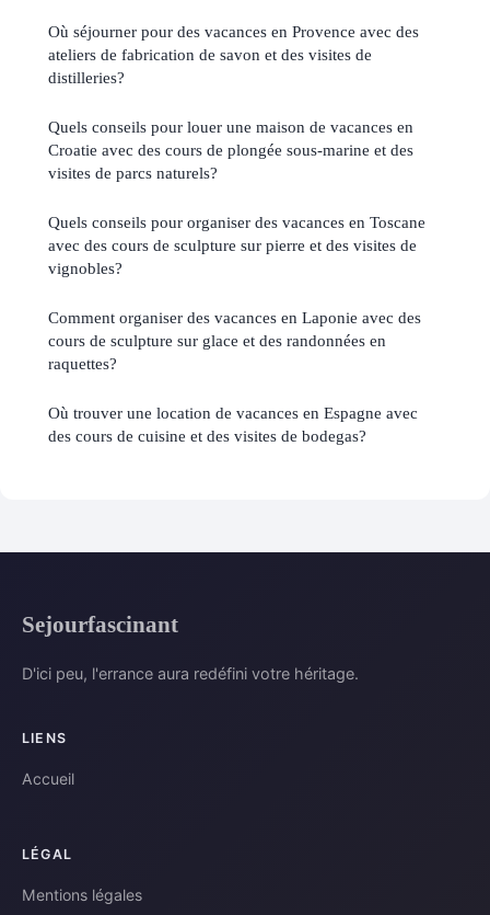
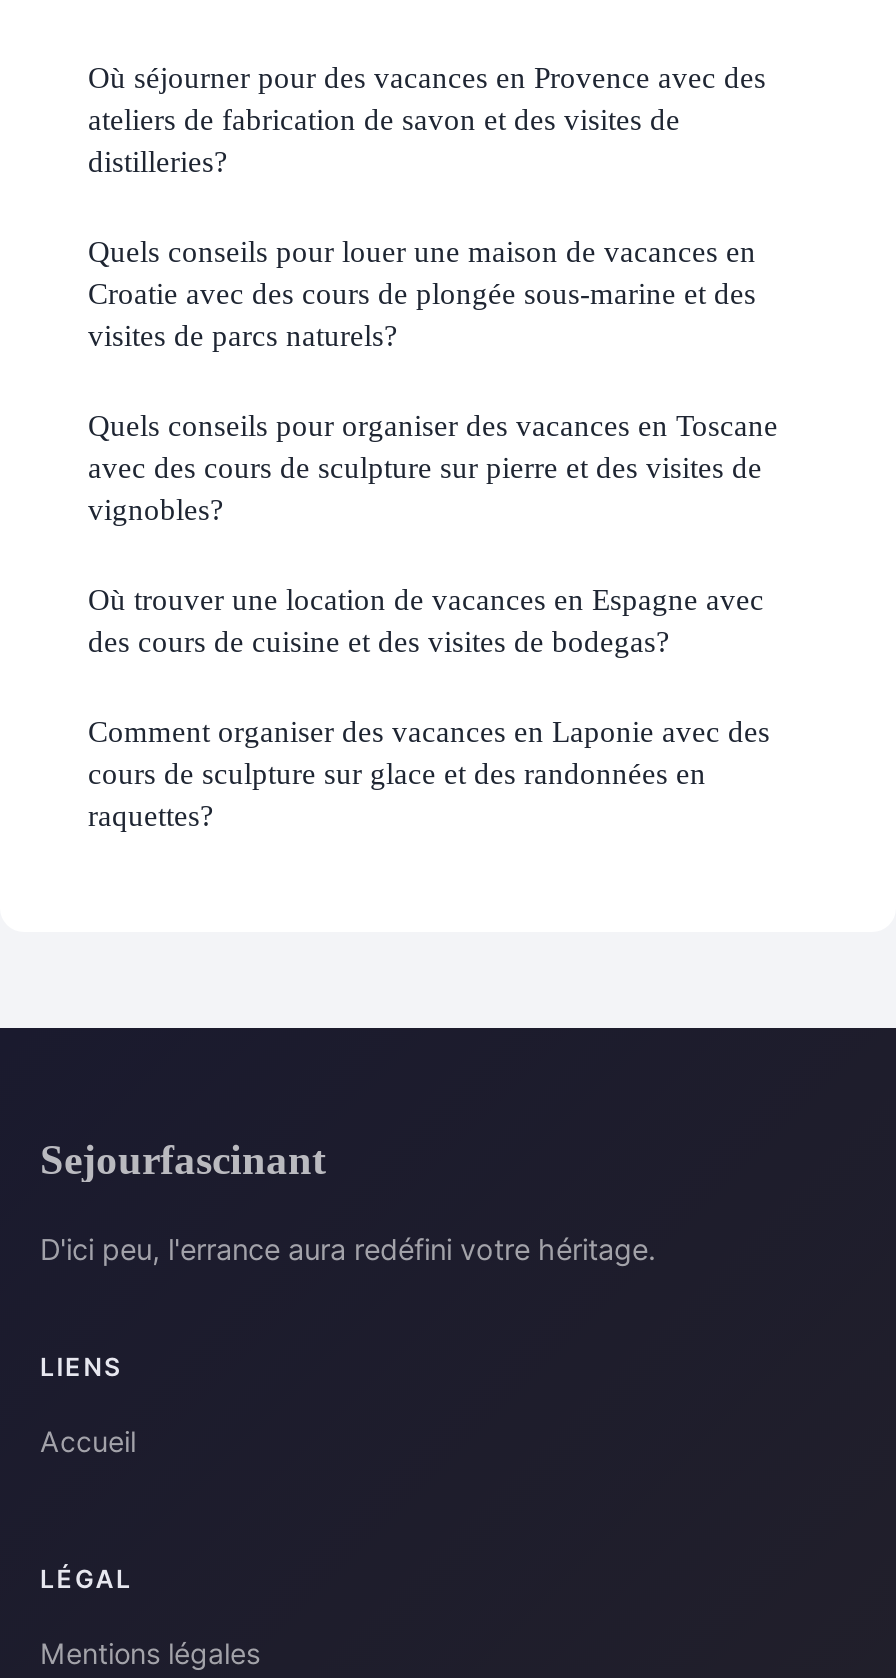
moved [48,308,421,372] -> [88,713,770,831]: Comment organiser des vacances en Laponie avec des | cours de sculpture sur glace et des randonnées en | raquettes?
moved [48,403,418,445] -> [88,581,764,657]: Où trouver une location de vacances en Espagne avec | des cours de cuisine et des visites de bodegas?

